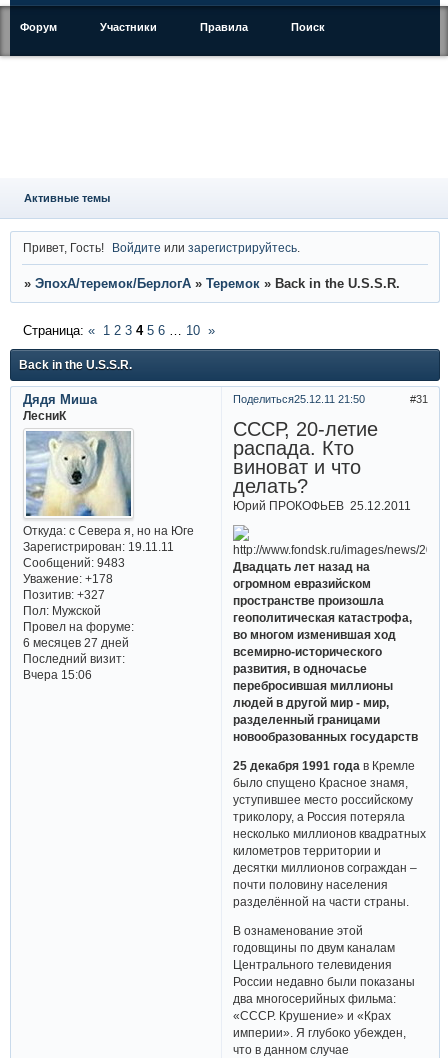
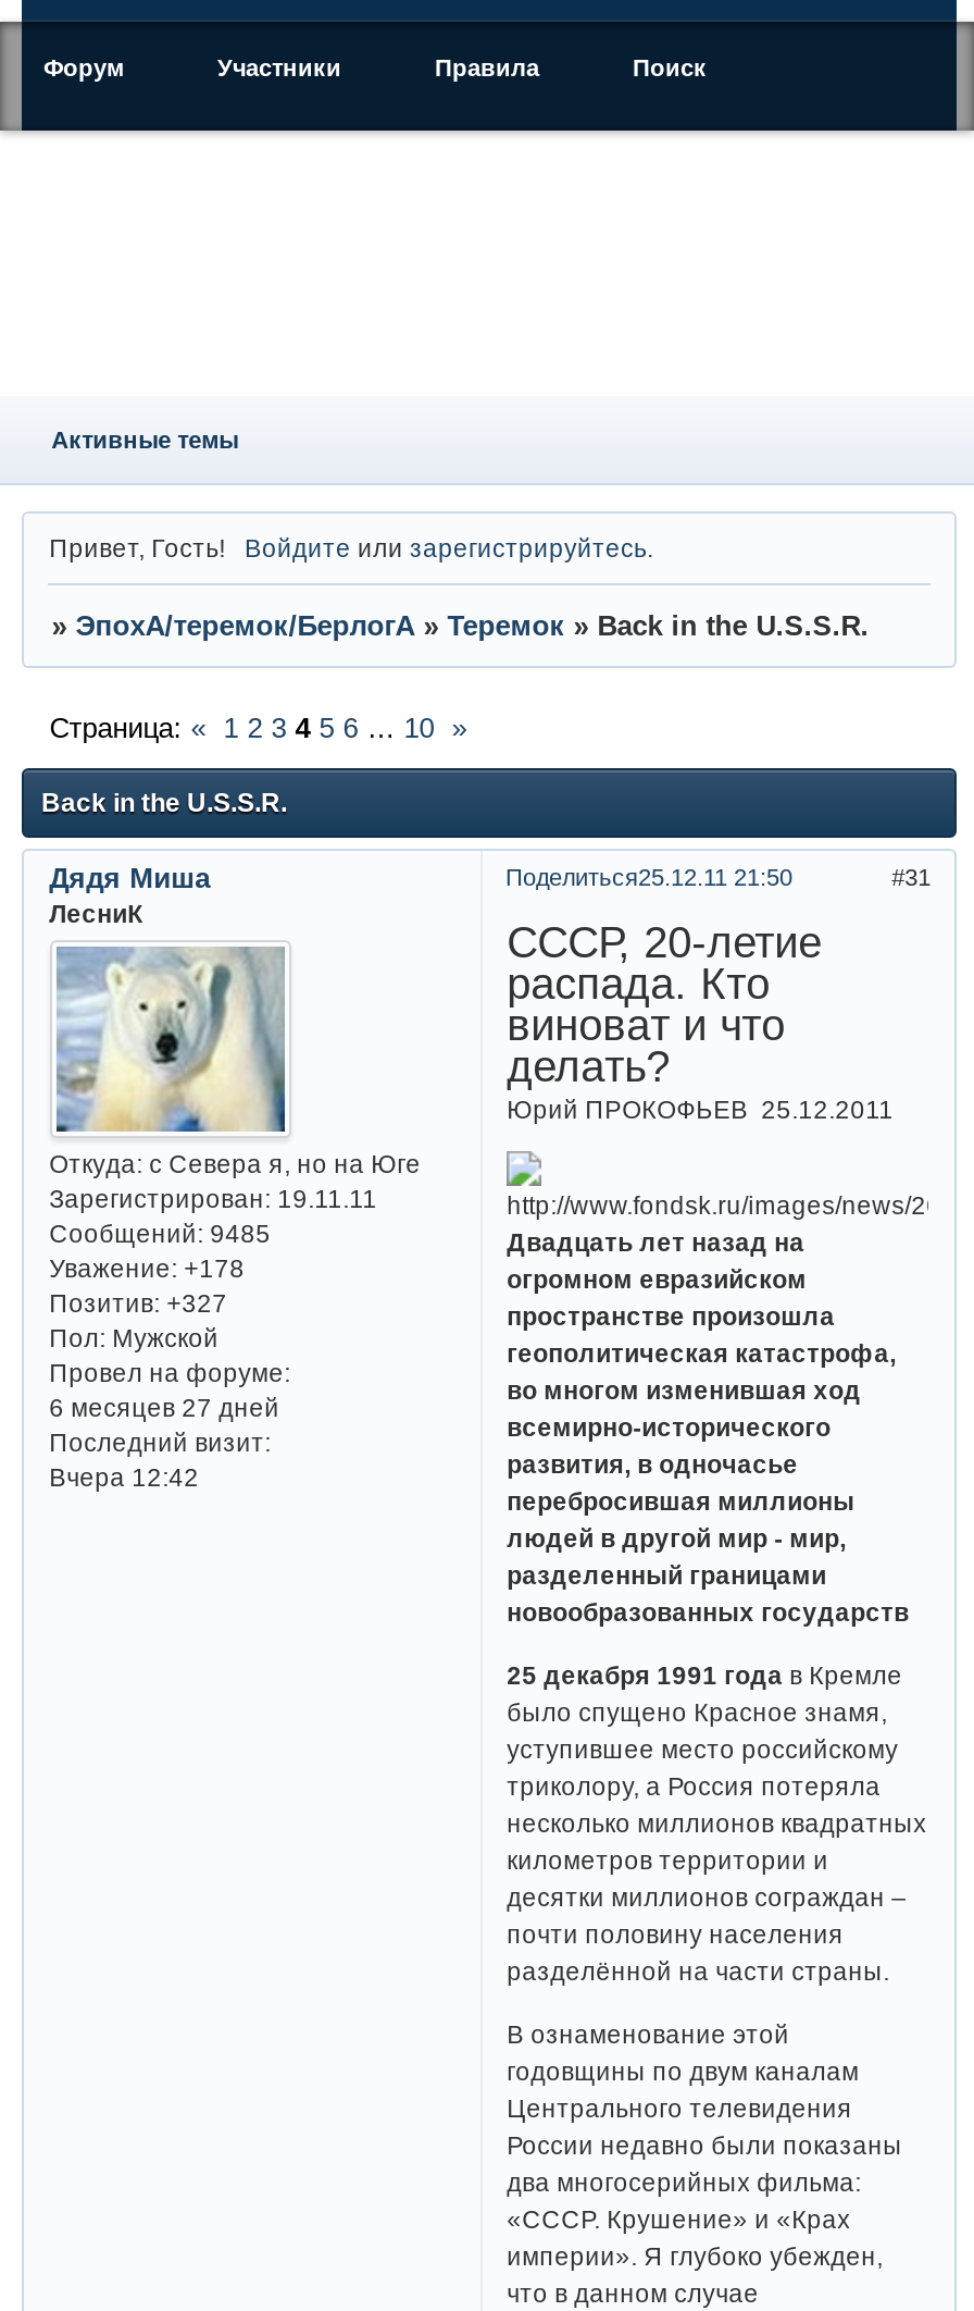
[23,556,125,569] Сообщений: 9483 -> [49,1219,271,1248] Сообщений: 9485
[23,668,92,681] Вчера 15:06 -> [49,1463,199,1491] Вчера 12:42

